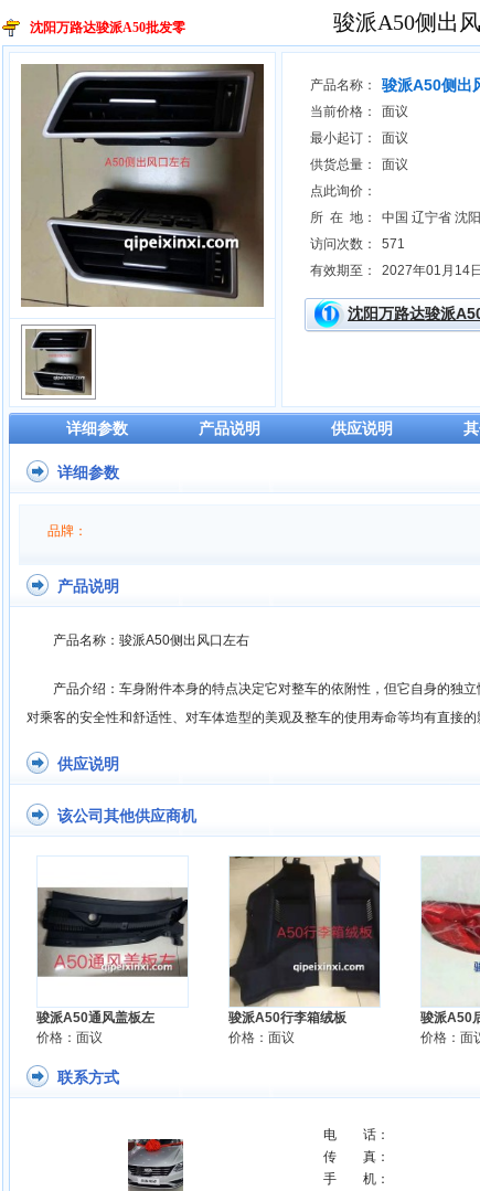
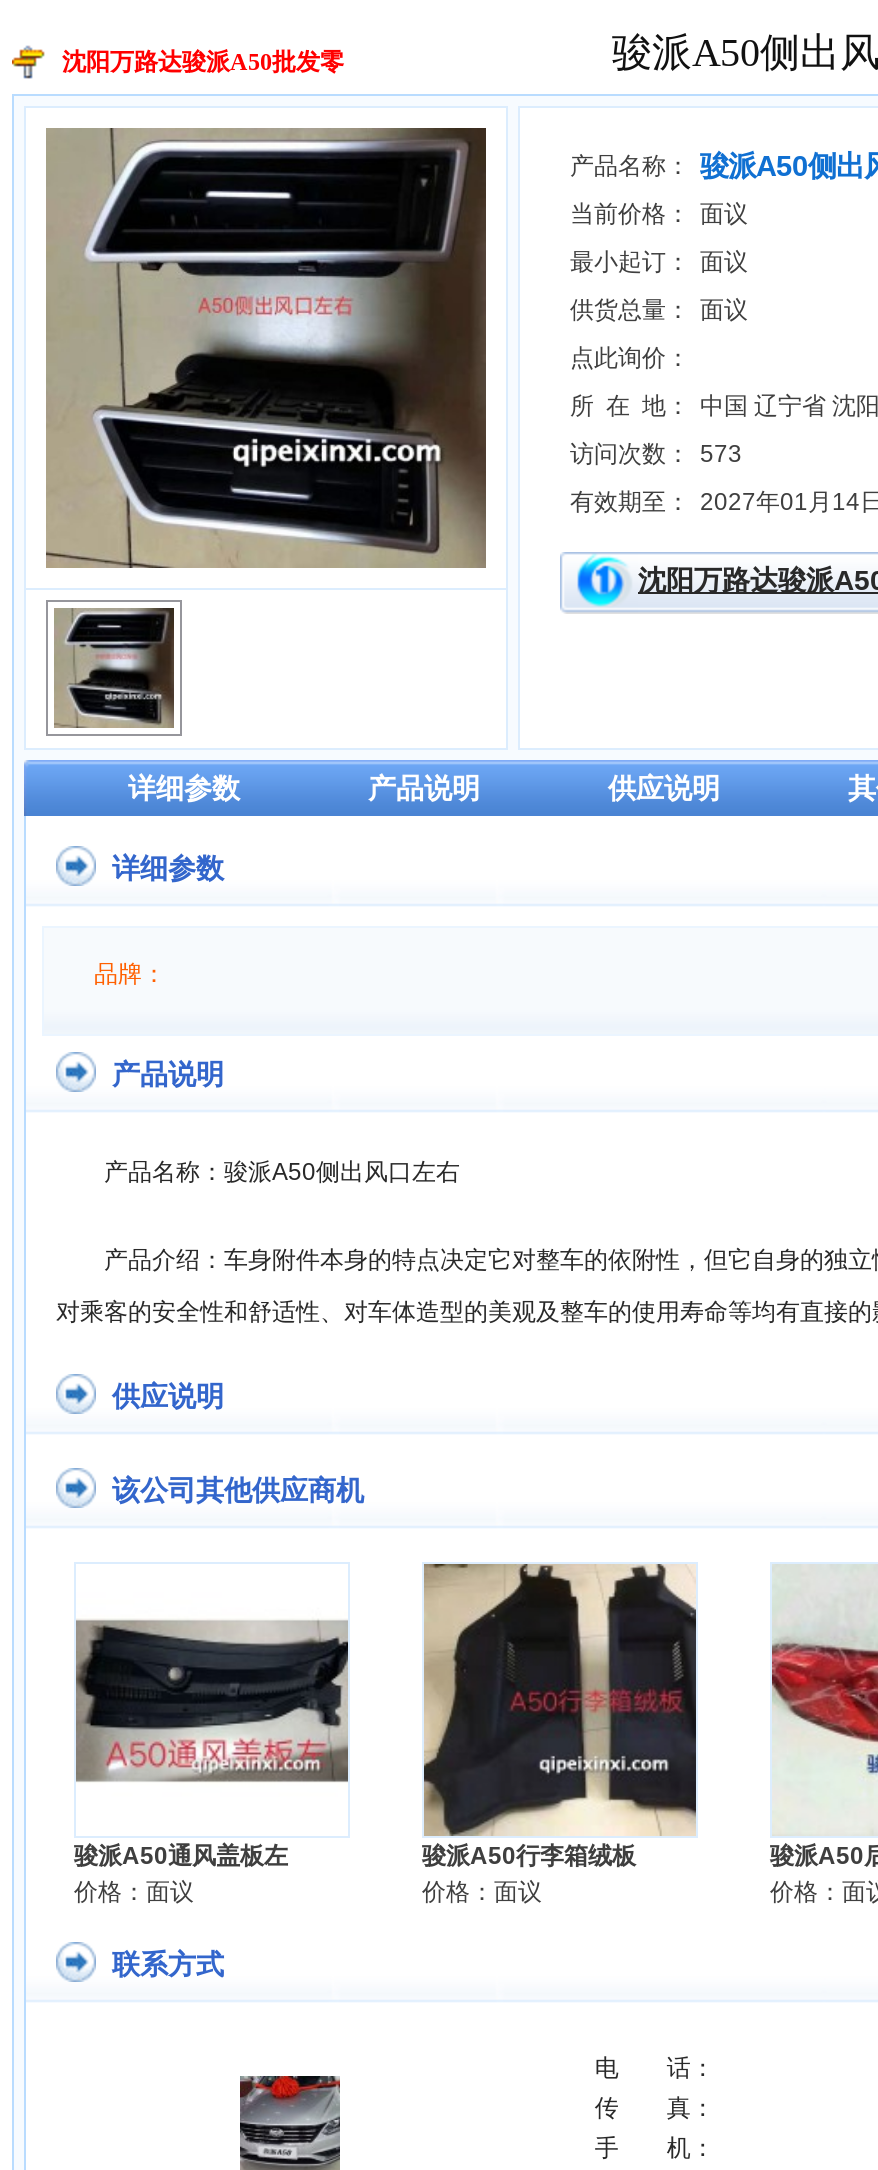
[310,236,405,252] 访问次数： 571 -> [570,440,742,468] 访问次数： 573

